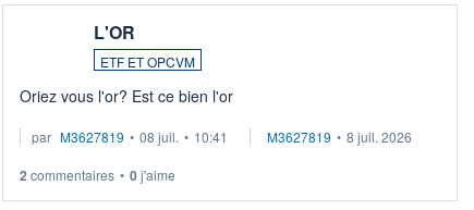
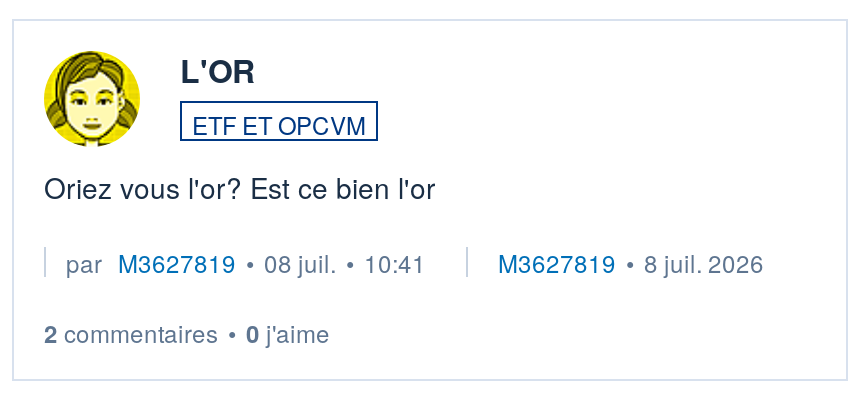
none -> [42,49,142,149] [image]

